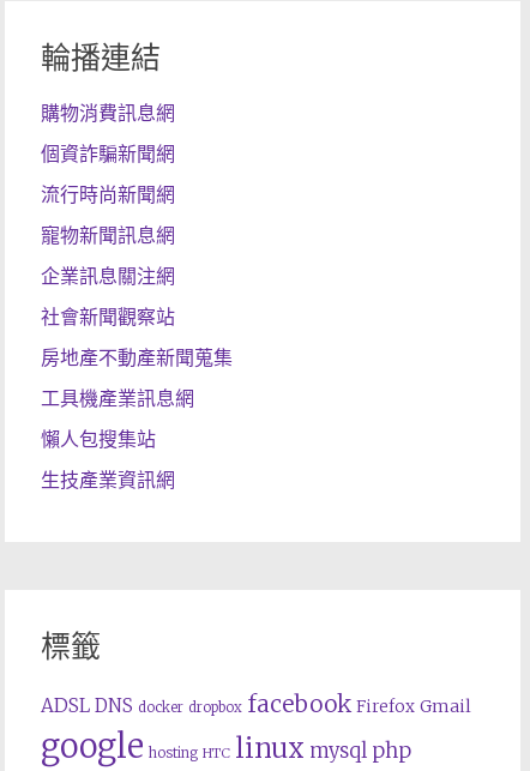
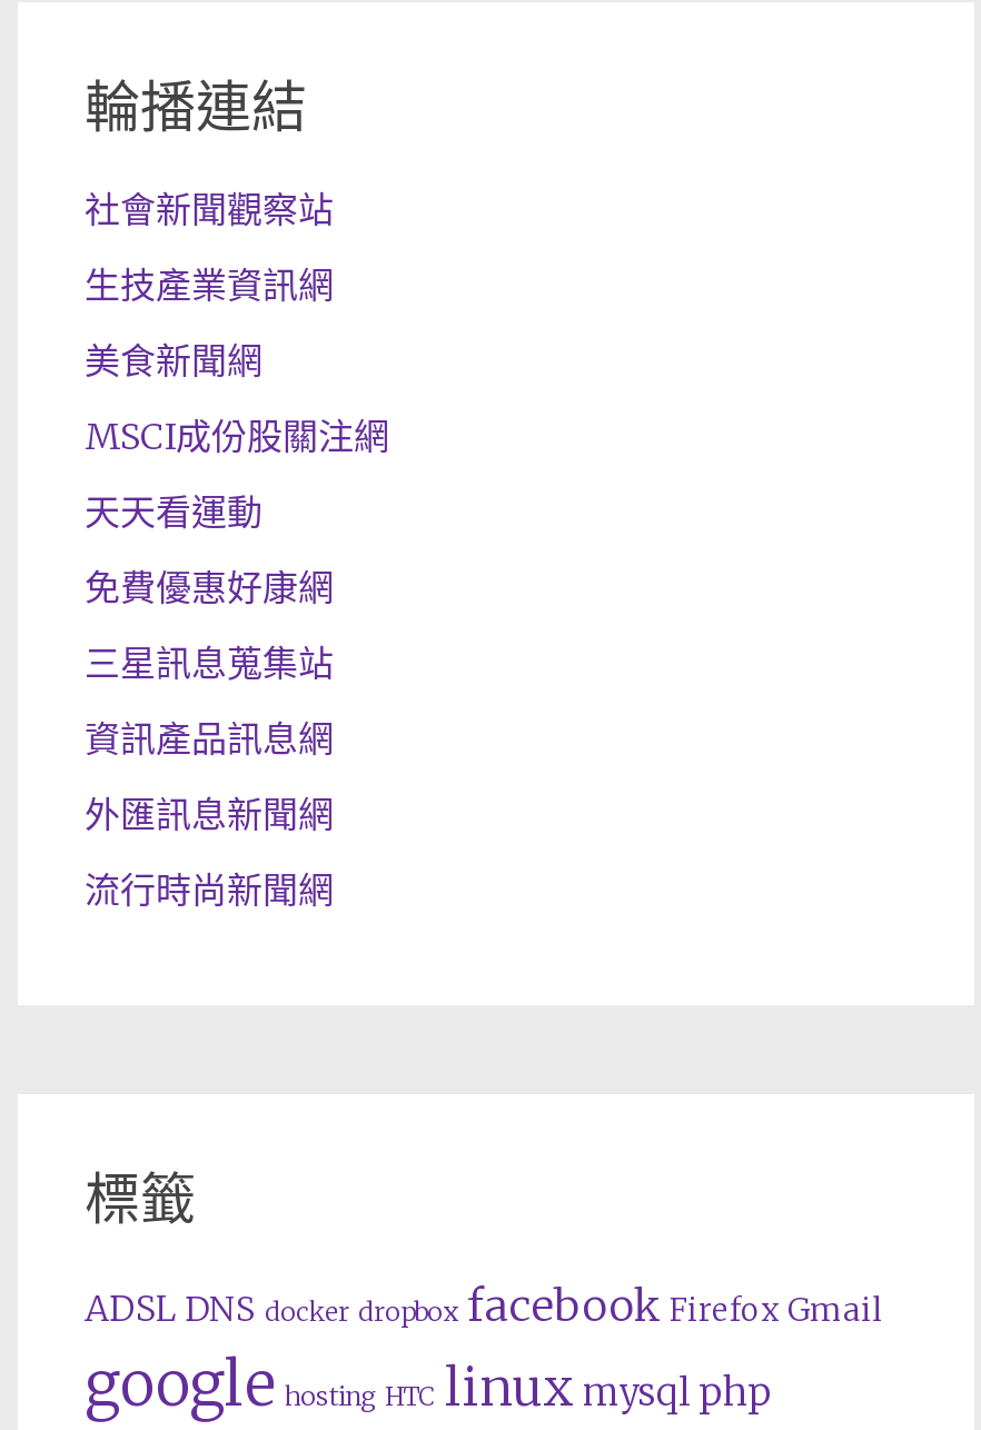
[41,101,175,165] 購物消費訊息網 | 個資詐騙新聞網 -> [85,338,389,836] 美食新聞網 | MSCI成份股關注網 | 天天看運動 | 免費優惠好康網 | 三星訊息蒐集站 | 資訊產品訊息網 | 外匯訊息新聞網
moved [41,182,175,206] -> [85,867,334,912]: 流行時尚新聞網
[41,223,233,451] 寵物新聞訊息網 | 企業訊息關注網 | 房地產不動產新聞蒐集 | 工具機產業訊息網 | 懶人包搜集站 -> none
moved [41,305,175,329] -> [85,187,334,231]: 社會新聞觀察站
moved [41,468,175,492] -> [85,262,334,307]: 生技產業資訊網

